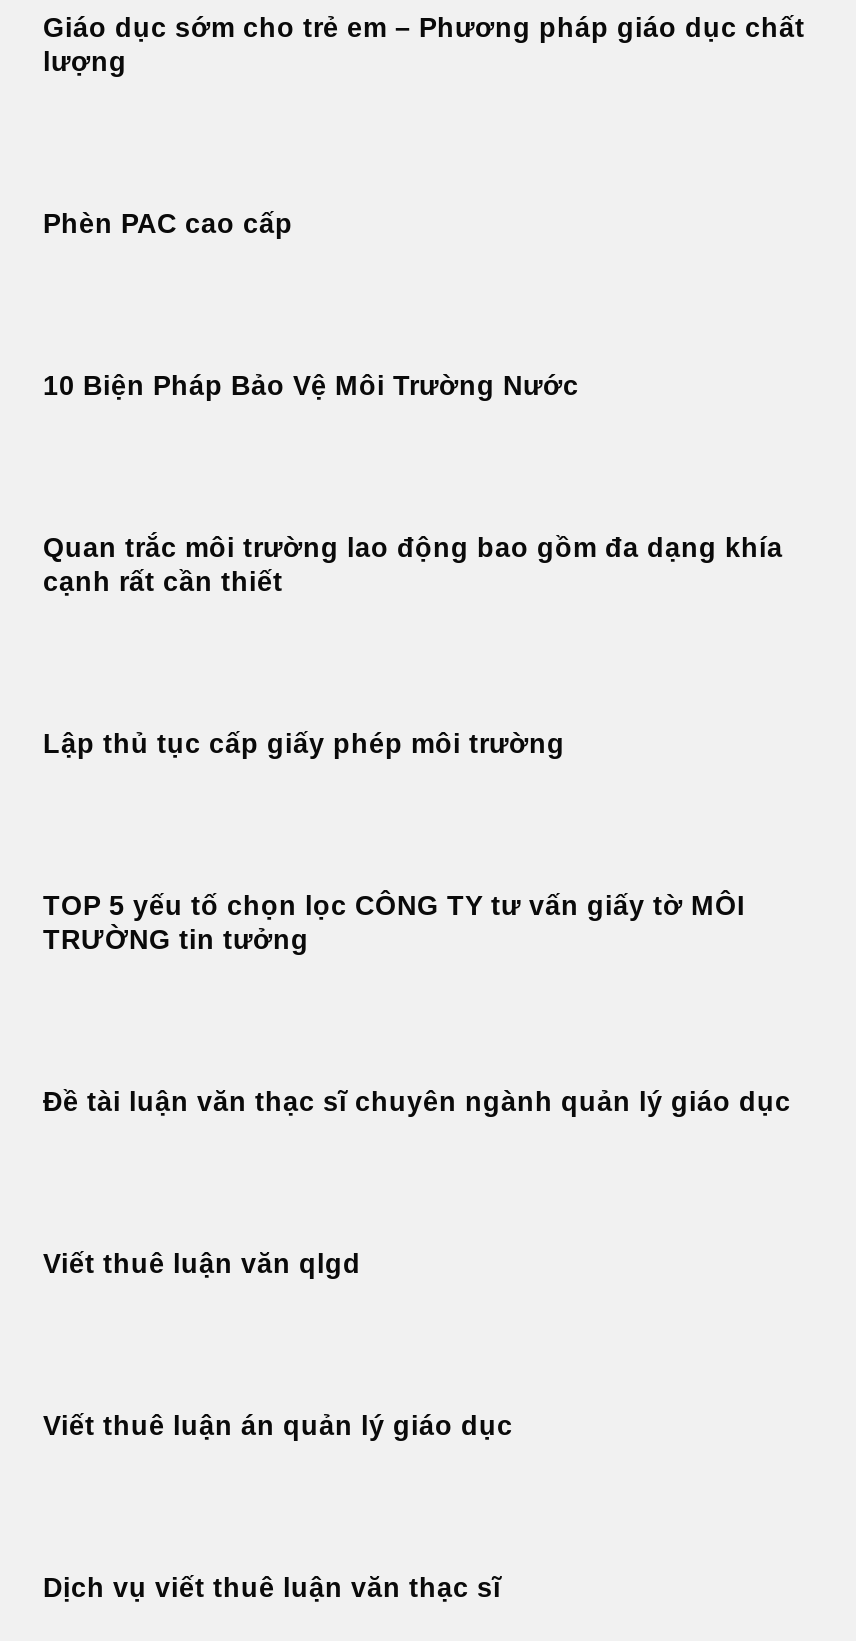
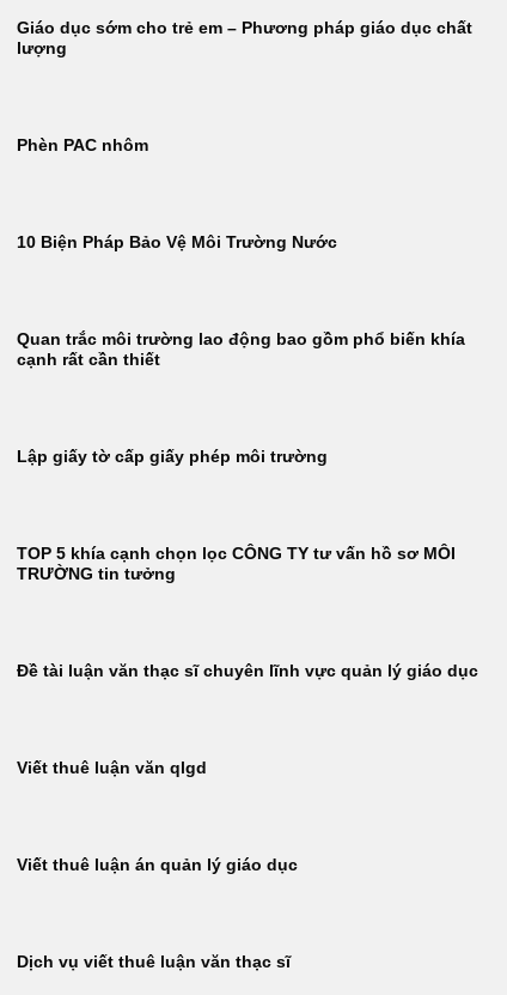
[43,209,293,239] Phèn PAC cao cấp -> [17,137,148,155] Phèn PAC nhôm
[43,533,783,563] Quan trắc môi trường lao động bao gồm đa dạng khía -> [17,331,465,349] Quan trắc môi trường lao động bao gồm phổ biến khía
[43,729,565,759] Lập thủ tục cấp giấy phép môi trường -> [17,448,328,466] Lập giấy tờ cấp giấy phép môi trường
[43,891,745,921] TOP 5 yếu tố chọn lọc CÔNG TY tư vấn giấy tờ MÔI -> [17,545,456,563] TOP 5 khía cạnh chọn lọc CÔNG TY tư vấn hồ sơ MÔI
[43,1087,791,1117] Đề tài luận văn thạc sĩ chuyên ngành quản lý giáo dục -> [17,662,478,680] Đề tài luận văn thạc sĩ chuyên lĩnh vực quản lý giáo dục

